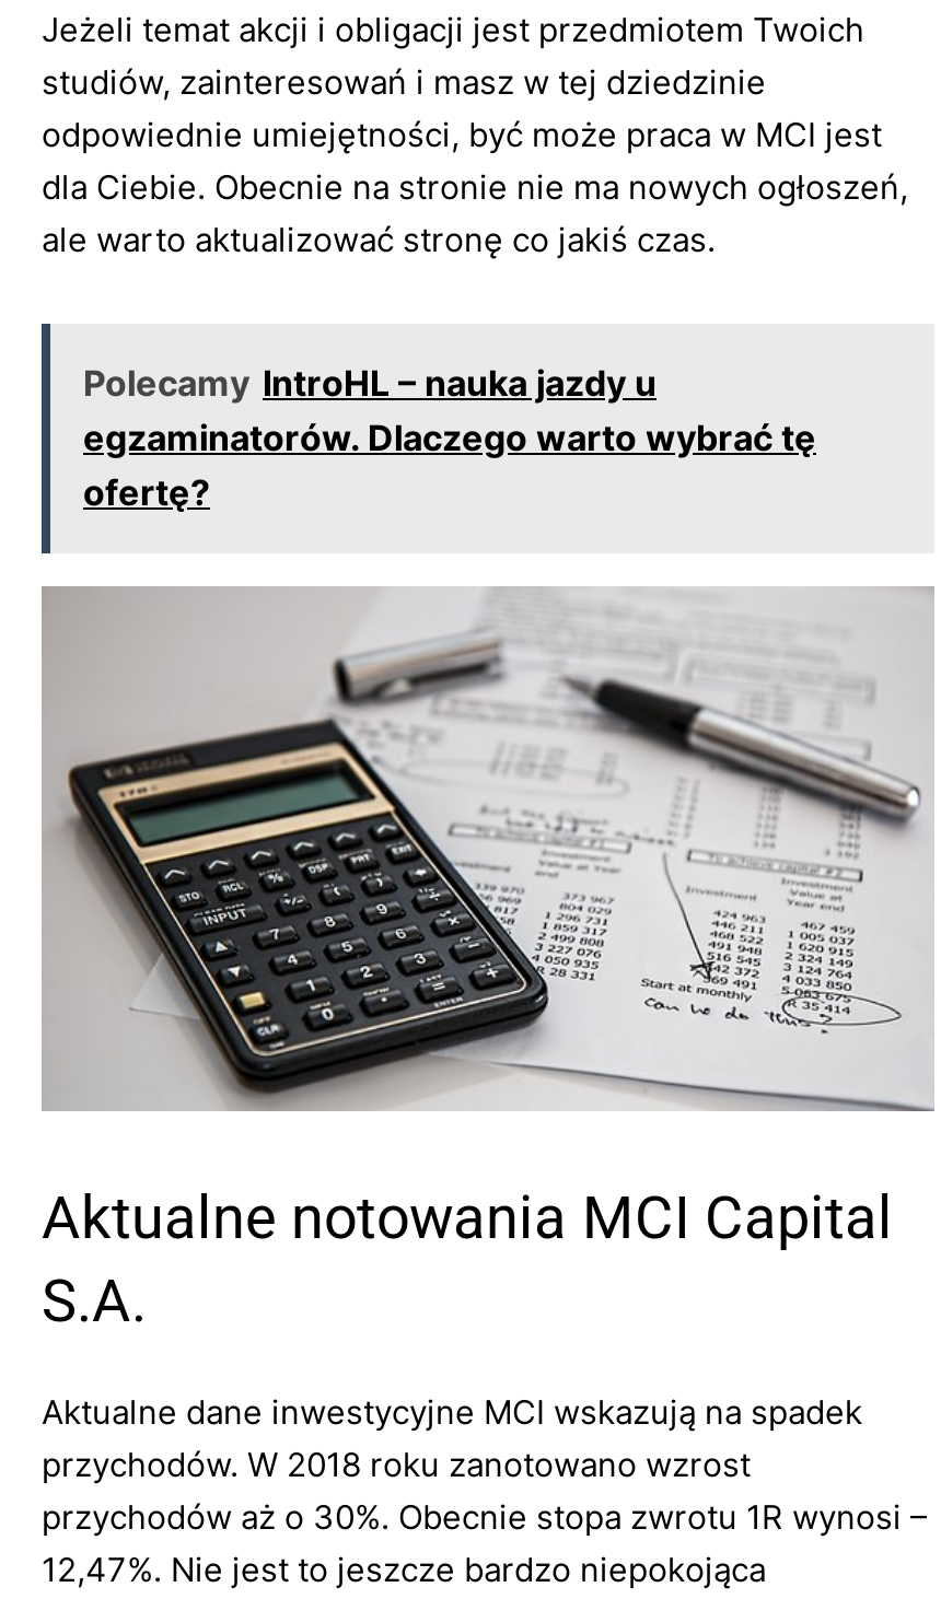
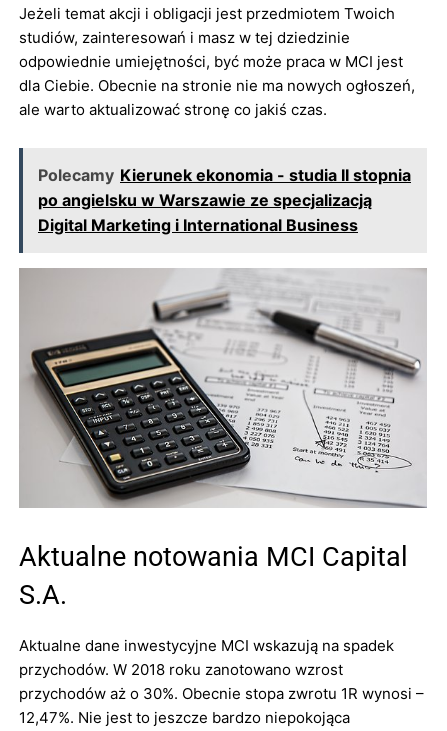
[83,361,816,514] Polecamy IntroHL – nauka jazdy u | egzaminatorów. Dlaczego warto wybrać tę | ofertę? -> [38,165,411,235] Polecamy Kierunek ekonomia - studia II stopnia | po angielsku w Warszawie ze specjalizacją | Digital Marketing i International Business

